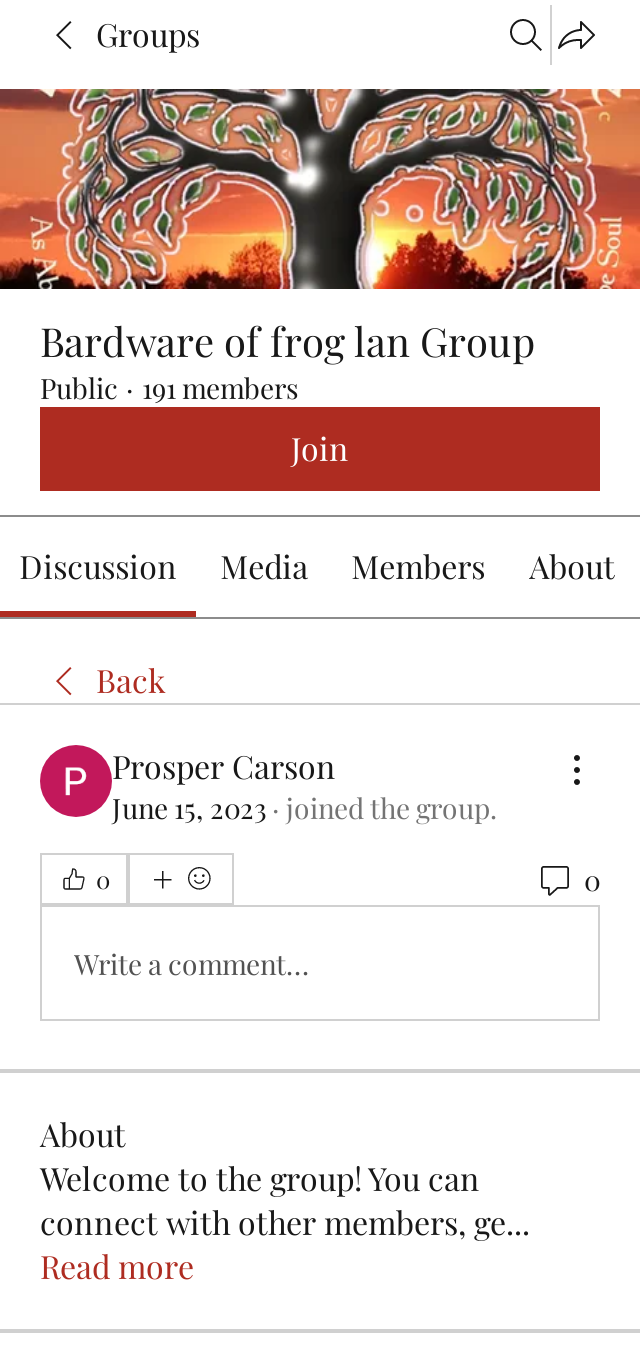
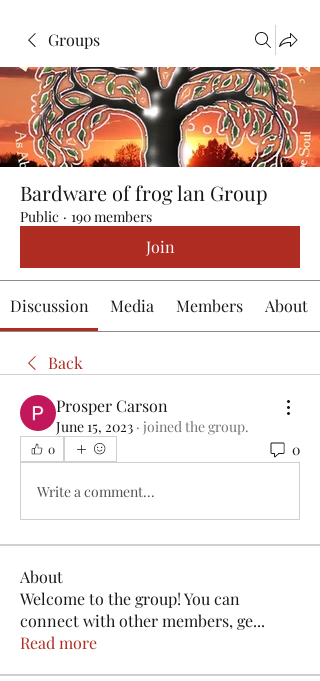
[40,369,298,407] Public · 191 members -> [20,207,152,226] Public · 190 members

